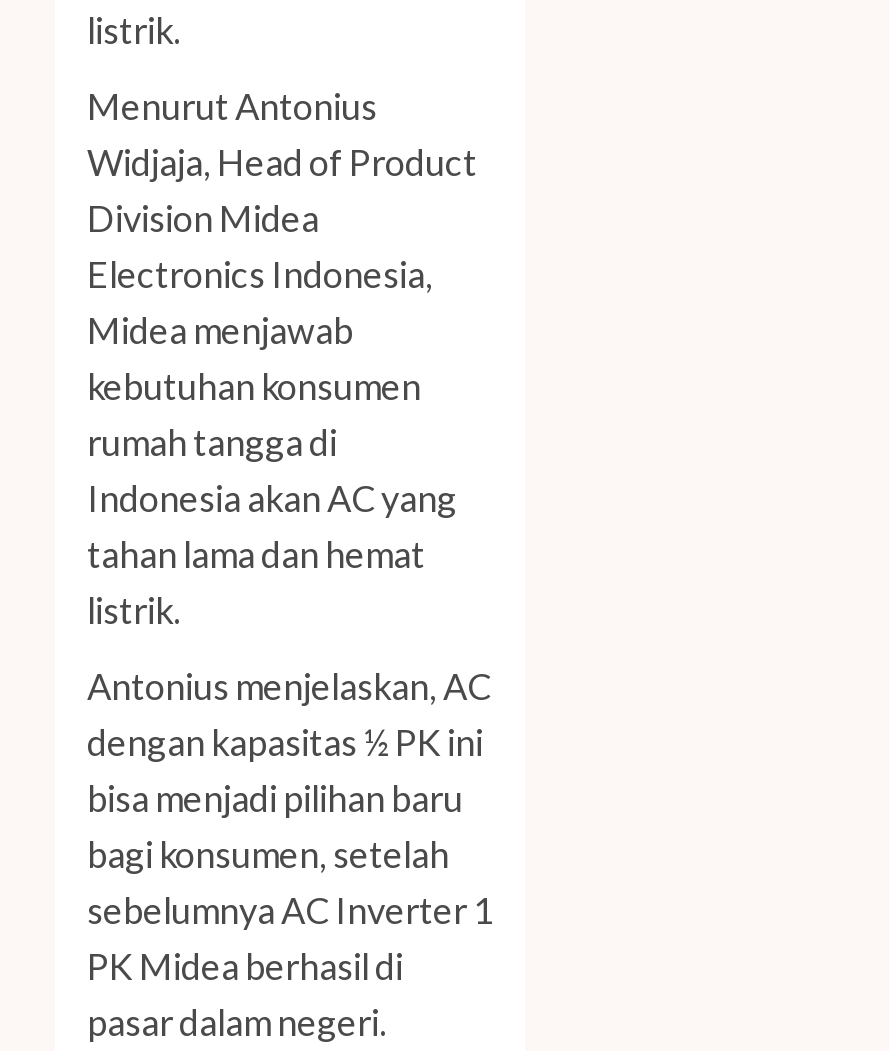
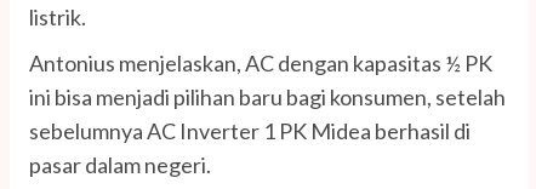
[87,83,493,987] Menurut Antonius | Widjaja, Head of Product | Division Midea | Electronics Indonesia, | Midea menjawab | kebutuhan konsumen | rumah tangga di | Indonesia akan AC yang | tahan lama dan hemat | listrik. | Antonius menjelaskan, AC | dengan kapasitas ½ PK ini | bisa menjadi pilihan baru | bagi konsumen, setelah | sebelumnya AC Inverter 1 | PK Midea berhasil di -> [29,50,506,145] Antonius menjelaskan, AC dengan kapasitas ½ PK | ini bisa menjadi pilihan baru bagi konsumen, setelah | sebelumnya AC Inverter 1 PK Midea berhasil di

